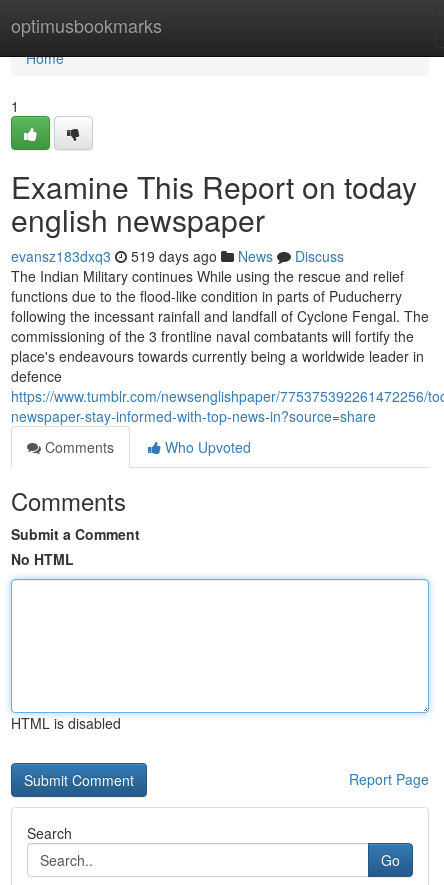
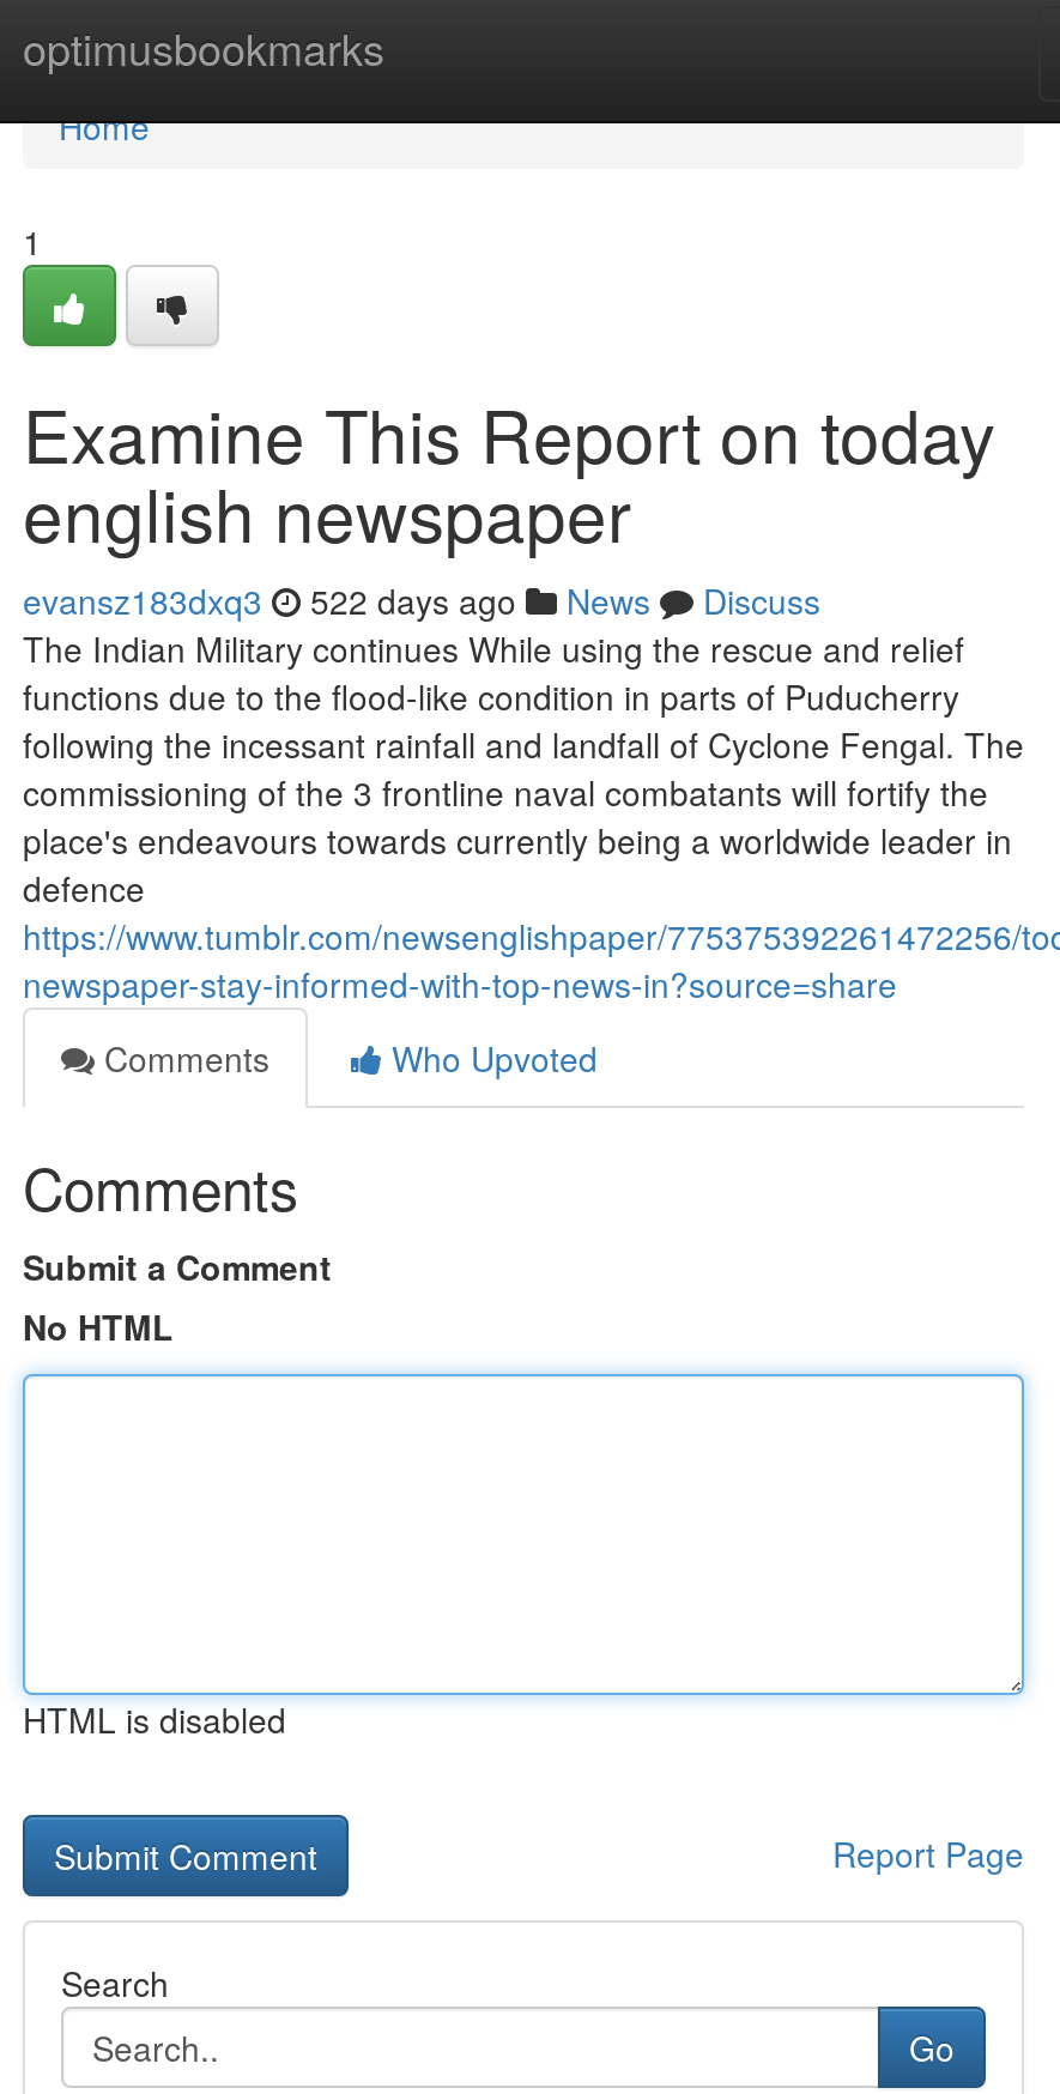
[11,246,344,266] evansz183dxq3 519 days ago News Discuss -> [23,576,820,624] evansz183dxq3 522 days ago News Discuss

